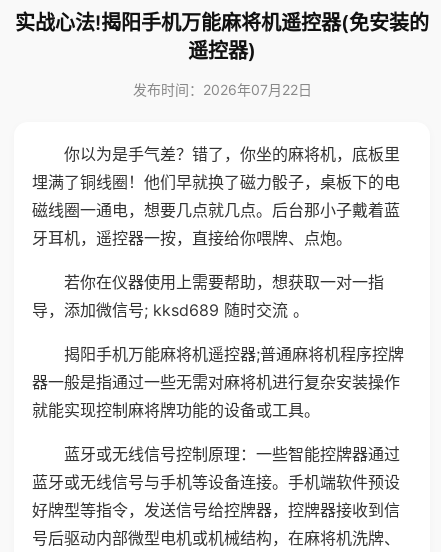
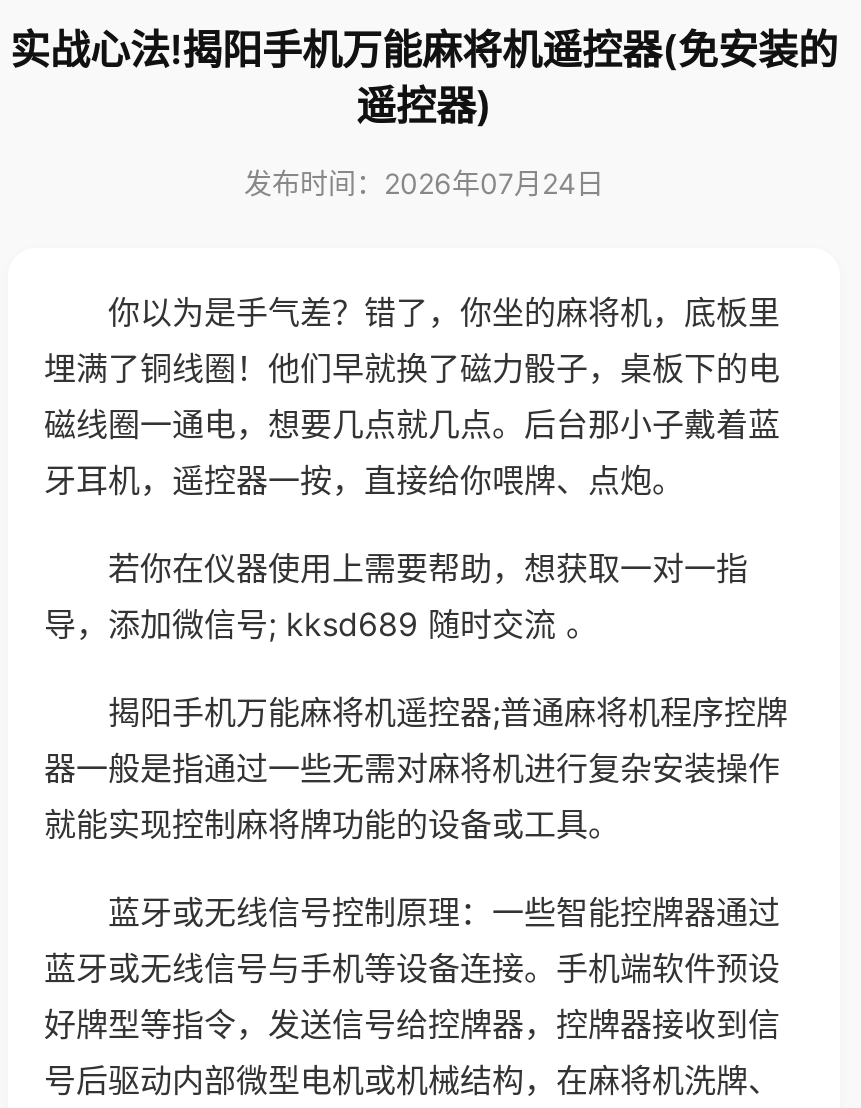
[132,81,311,98] 发布时间：2026年07月22日 -> [244,166,604,200] 发布时间：2026年07月24日

